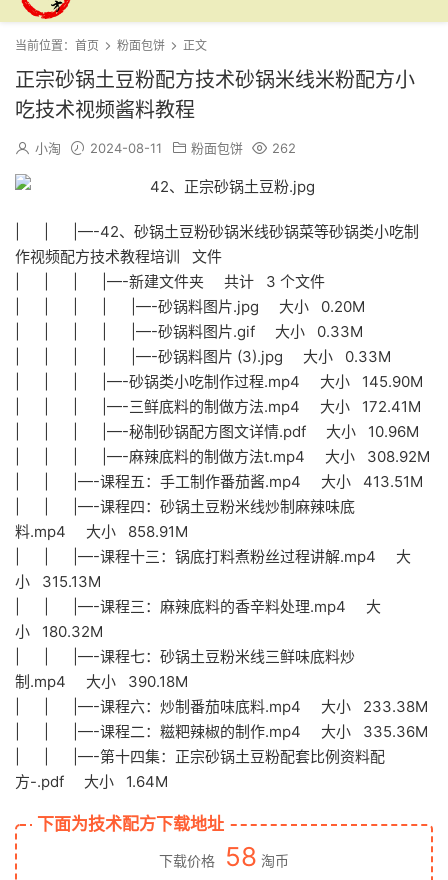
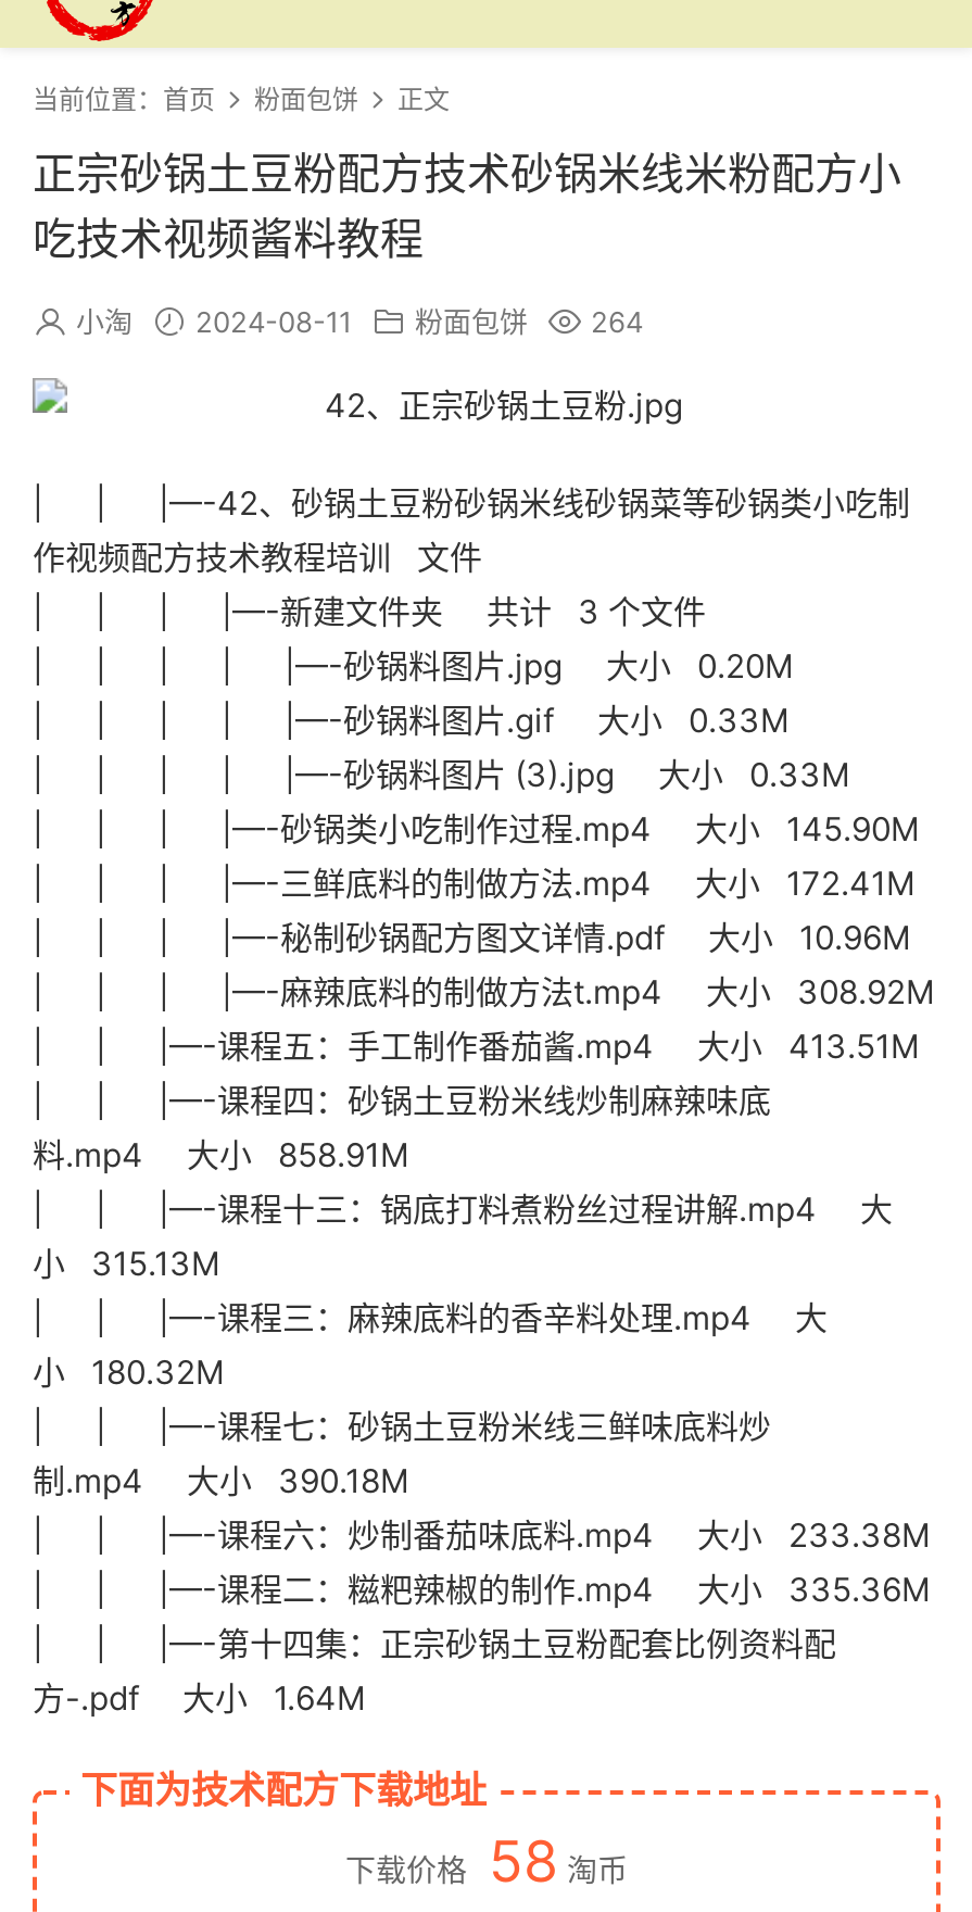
[35,140,296,156] 小淘 2024-08-11 粉面包饼 262 -> [76,304,643,339] 小淘 2024-08-11 粉面包饼 264

